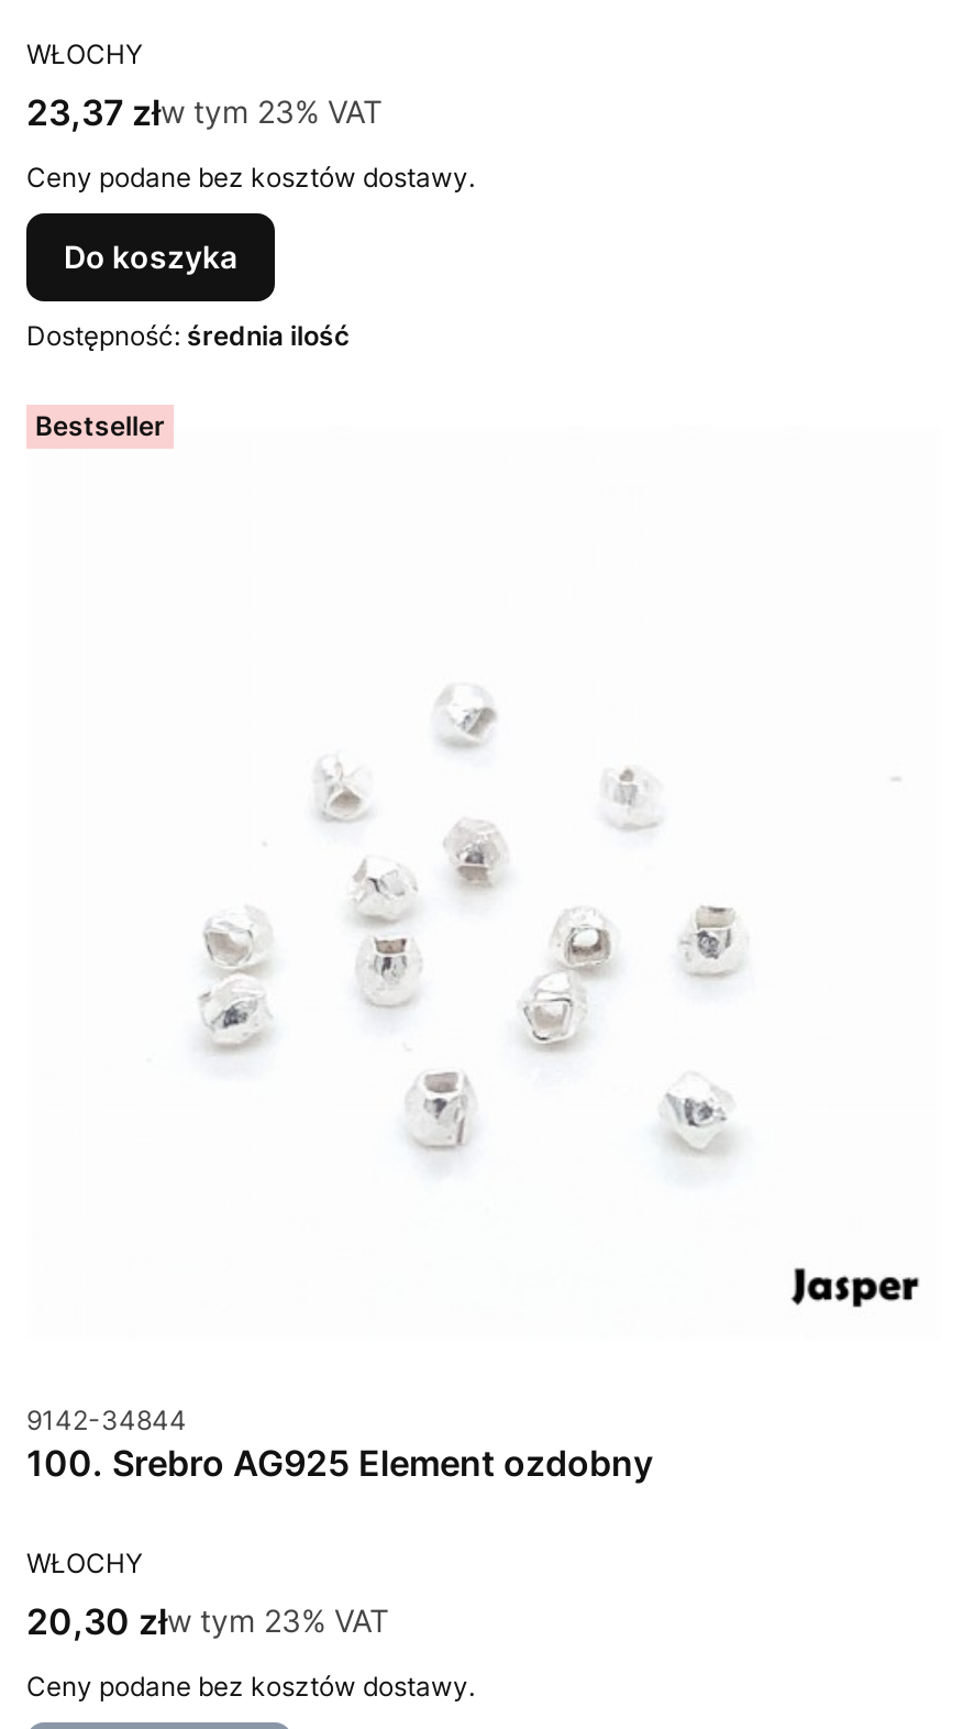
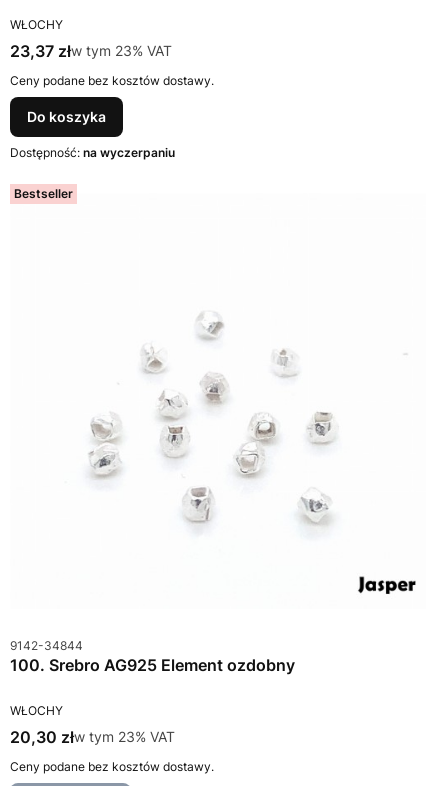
[26,320,350,353] Dostępność: średnia ilość -> [10,145,175,160] Dostępność: na wyczerpaniu

